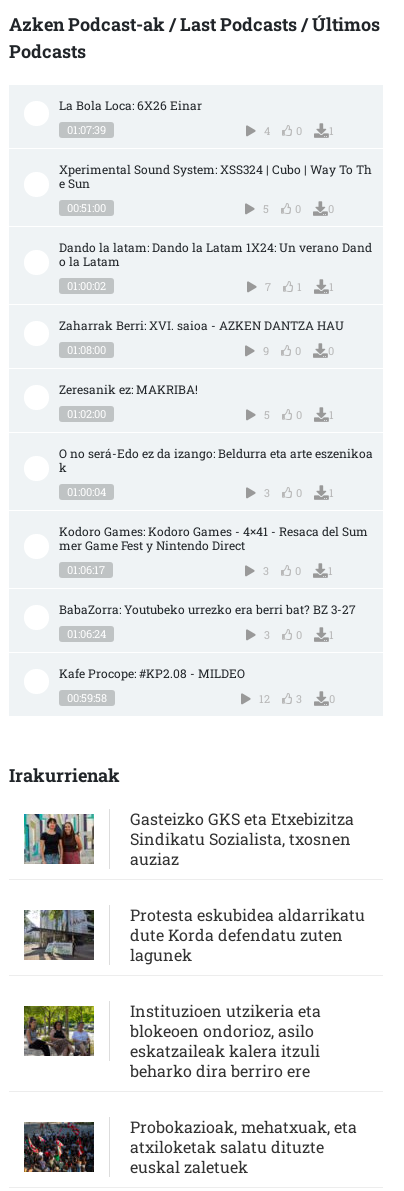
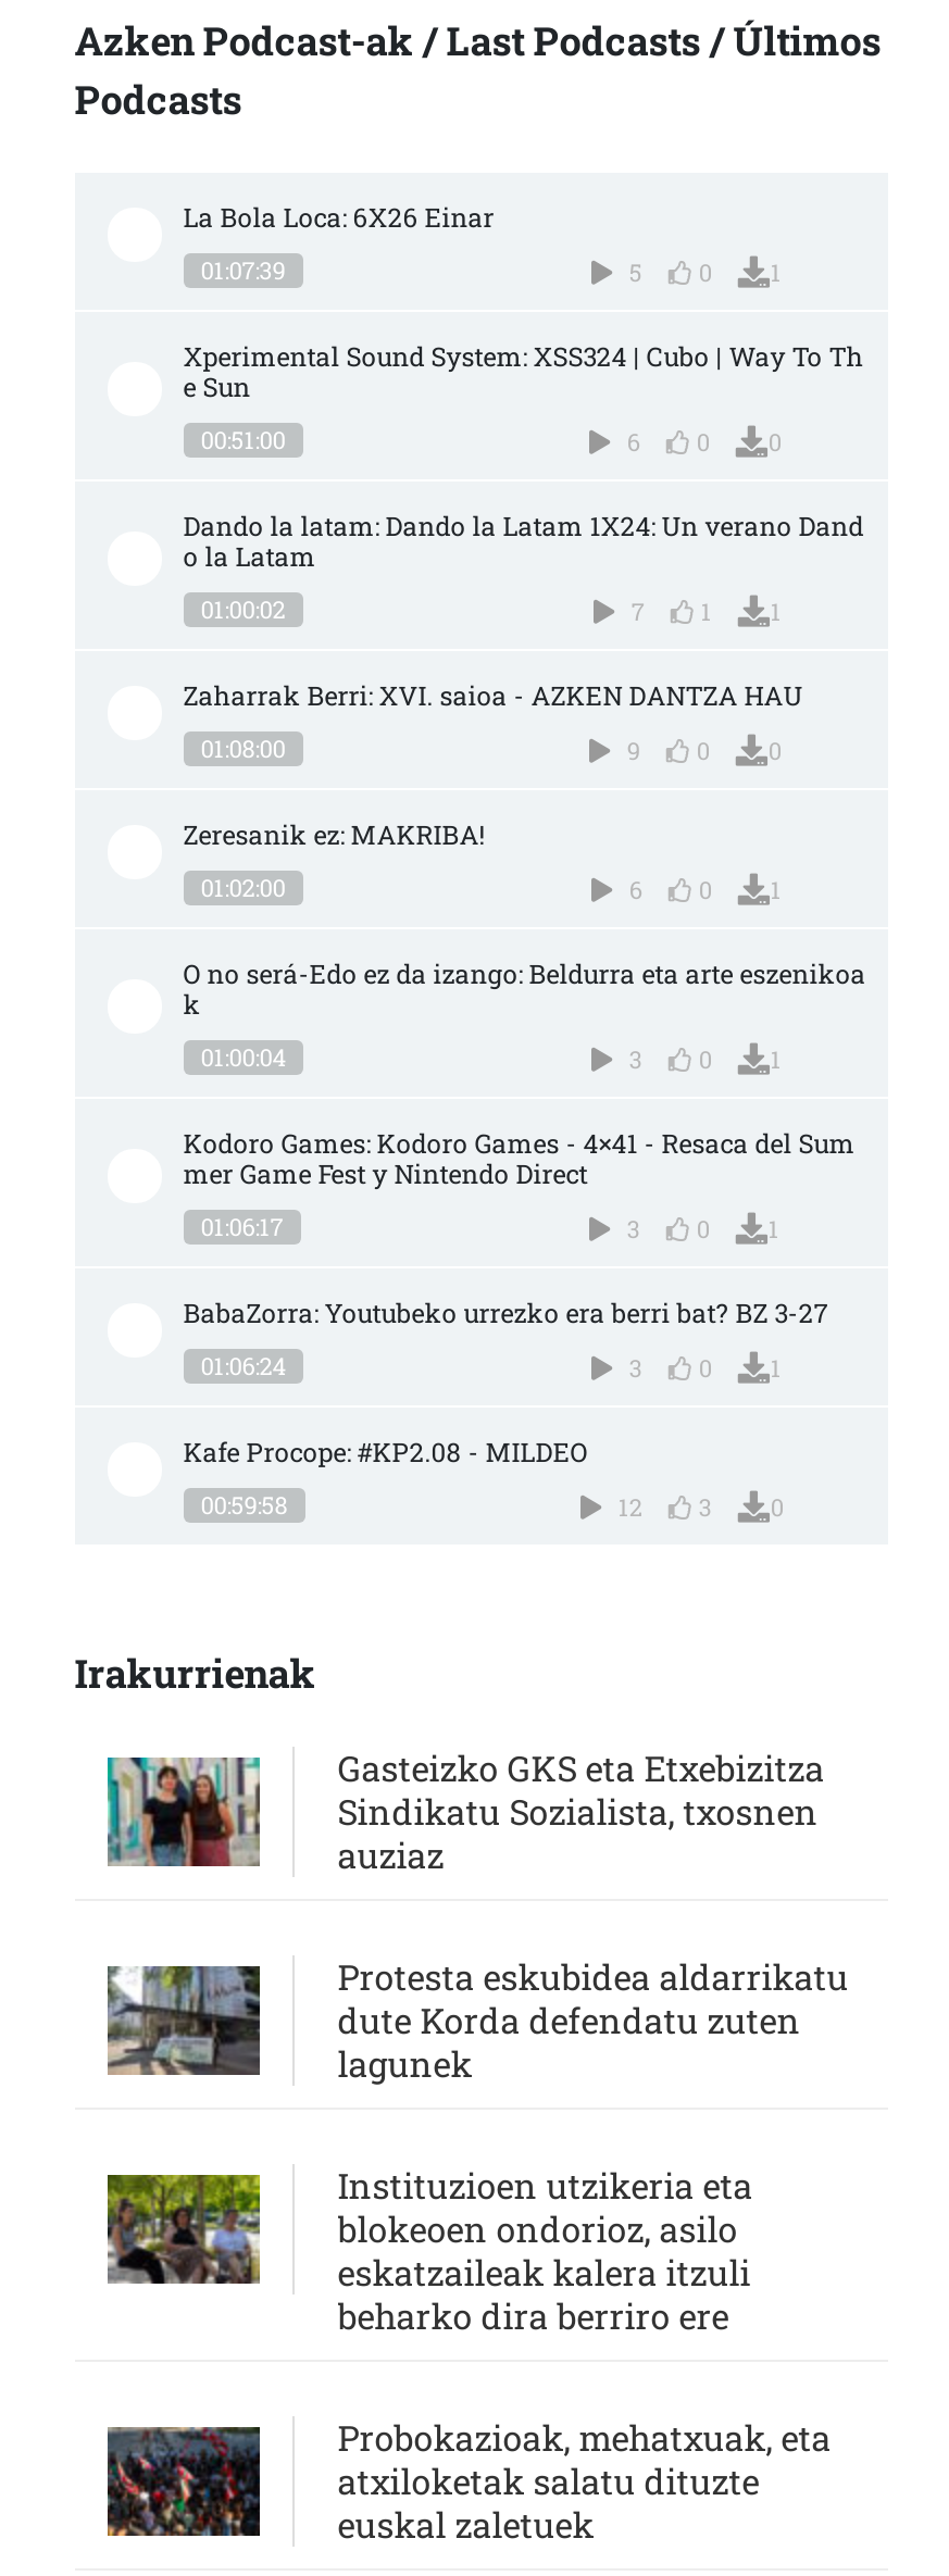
[264,123,270,138] 4 -> [629,255,642,288] 5
[263,201,334,216] 5 0 0 -> [627,425,781,457] 6 0 0
[264,407,270,422] 5 -> [629,873,642,905] 6

